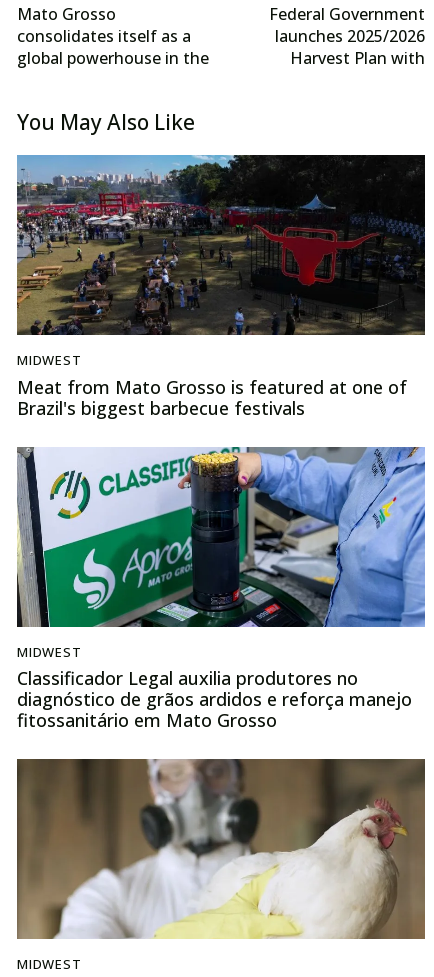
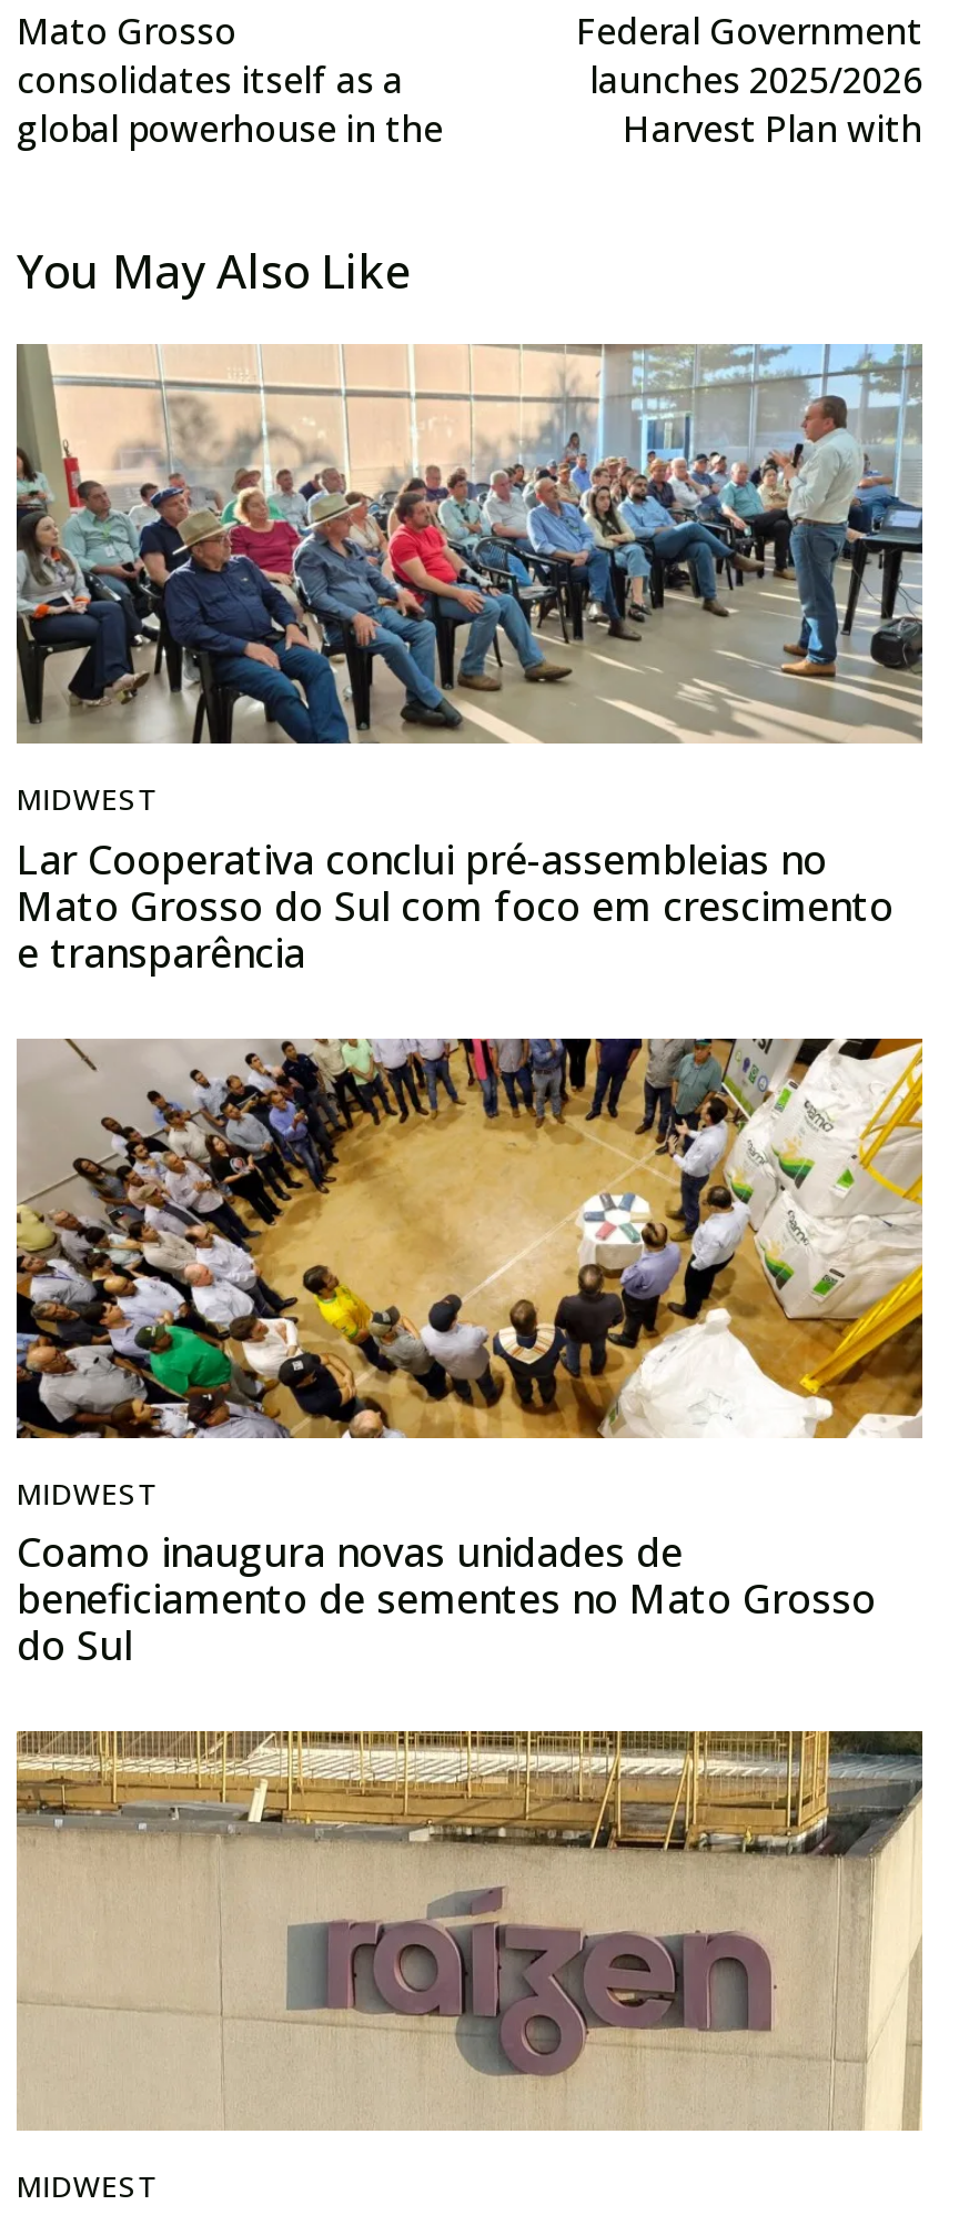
[16,154,426,420] [image] | Meat from Mato Grosso is featured at one of | Brazil's biggest barbecue festivals -> [14,342,925,978] [image] | Lar Cooperativa conclui pré-assembleias no | Mato Grosso do Sul com foco em crescimento | e transparência
[17,446,426,732] [image] | Classificador Legal auxilia produtores no | diagnóstico de grãos ardidos e reforça manejo | fitossanitário em Mato Grosso -> [14,1036,925,1671] [image] | Coamo inaugura novas unidades de | beneficiamento de sementes no Mato Grosso | do Sul
[16,758,426,940] [image] -> [14,1729,922,2131] [image]

